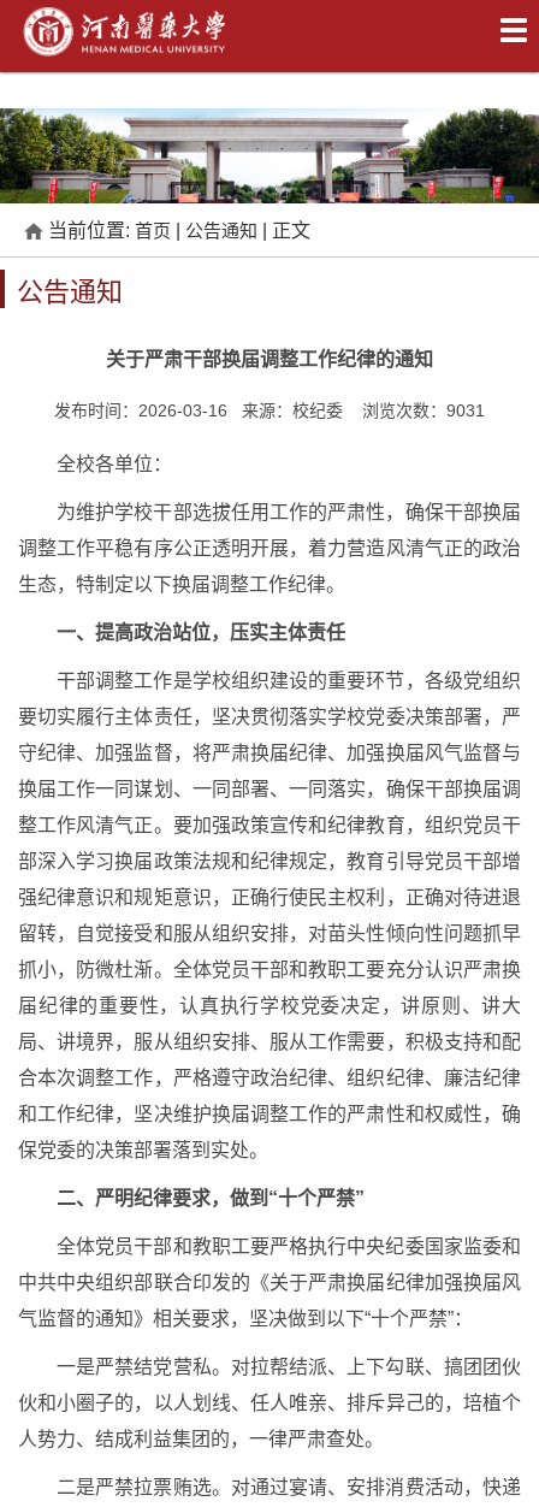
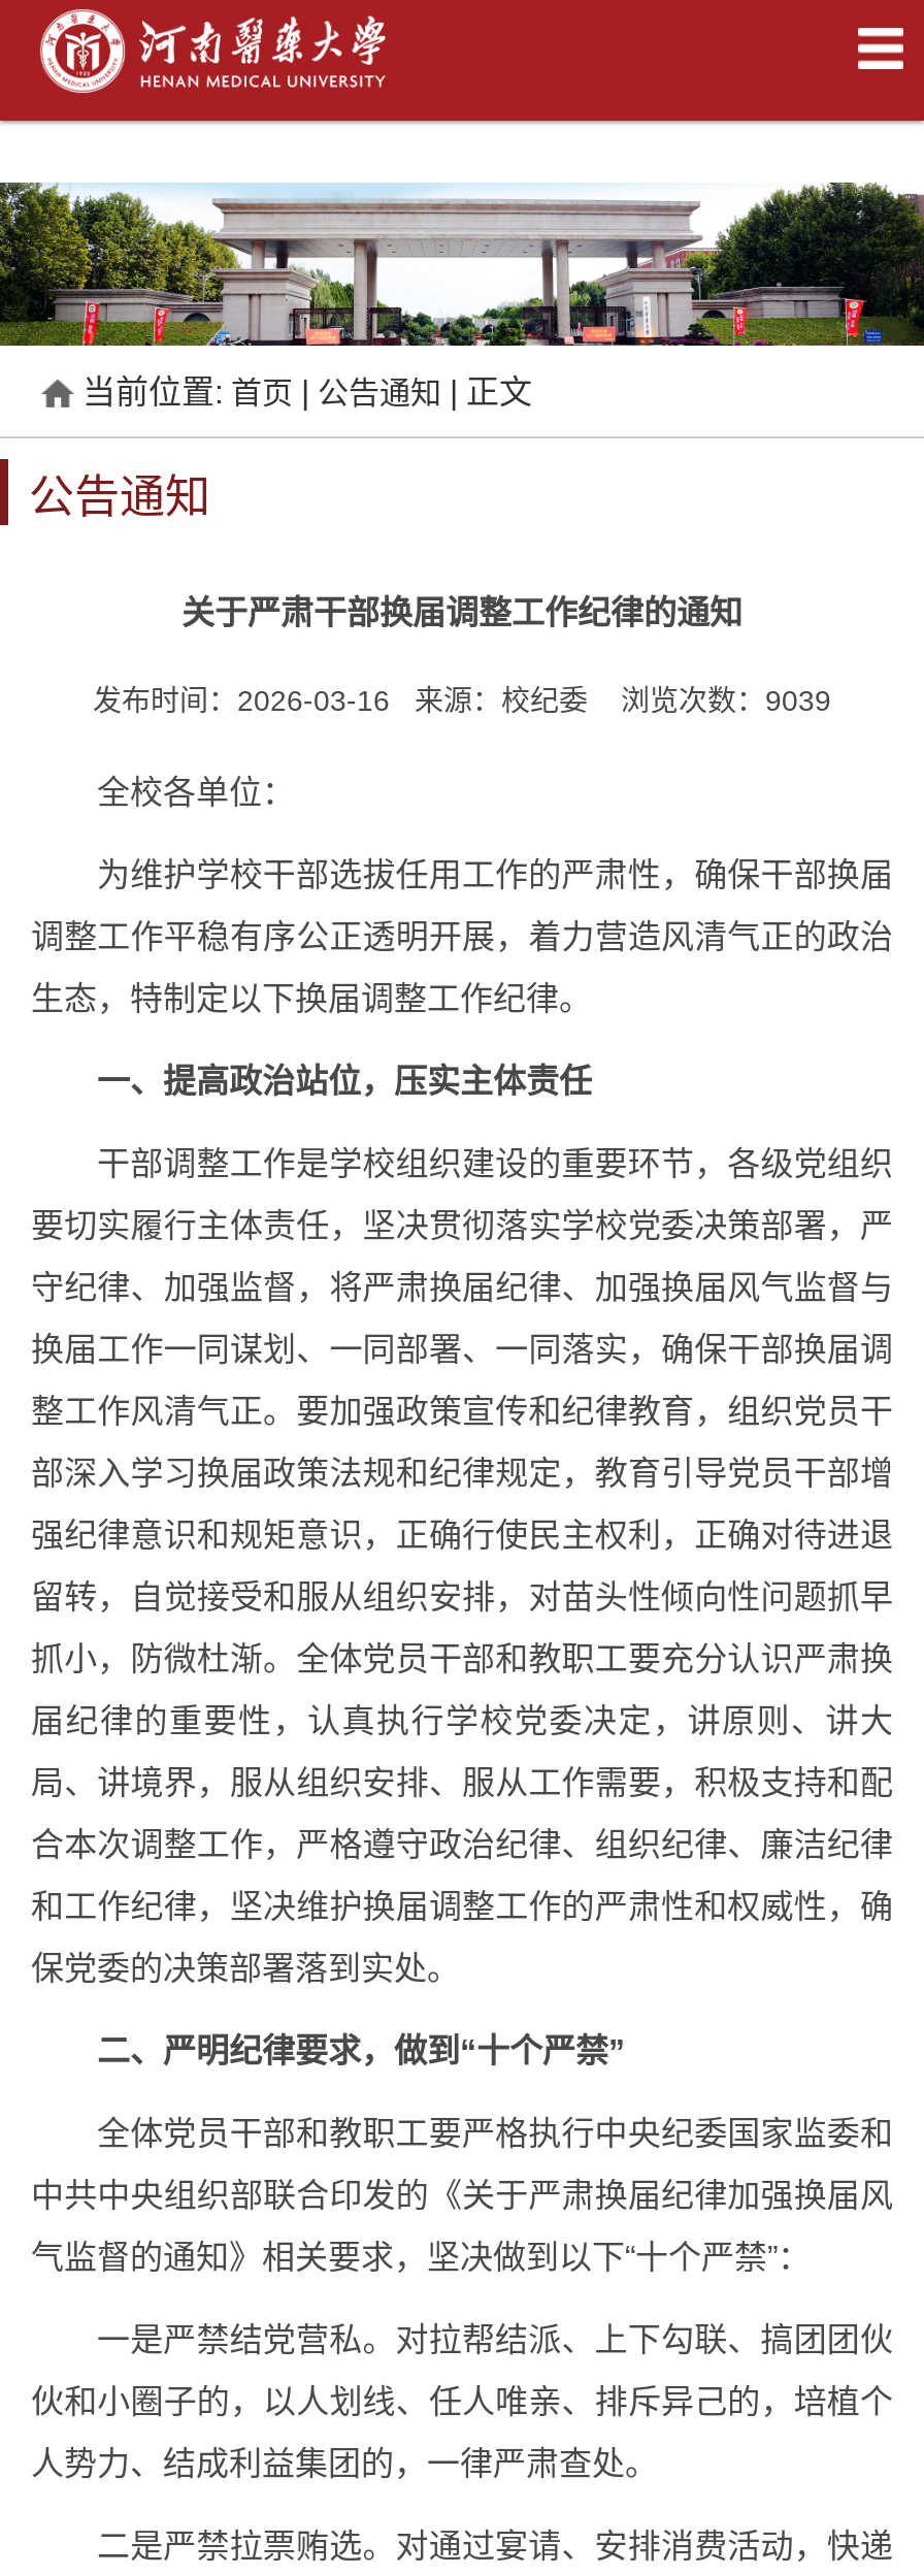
[54,401,485,420] 发布时间：2026-03-16 来源：校纪委 浏览次数：9031 -> [93,684,831,717] 发布时间：2026-03-16 来源：校纪委 浏览次数：9039

